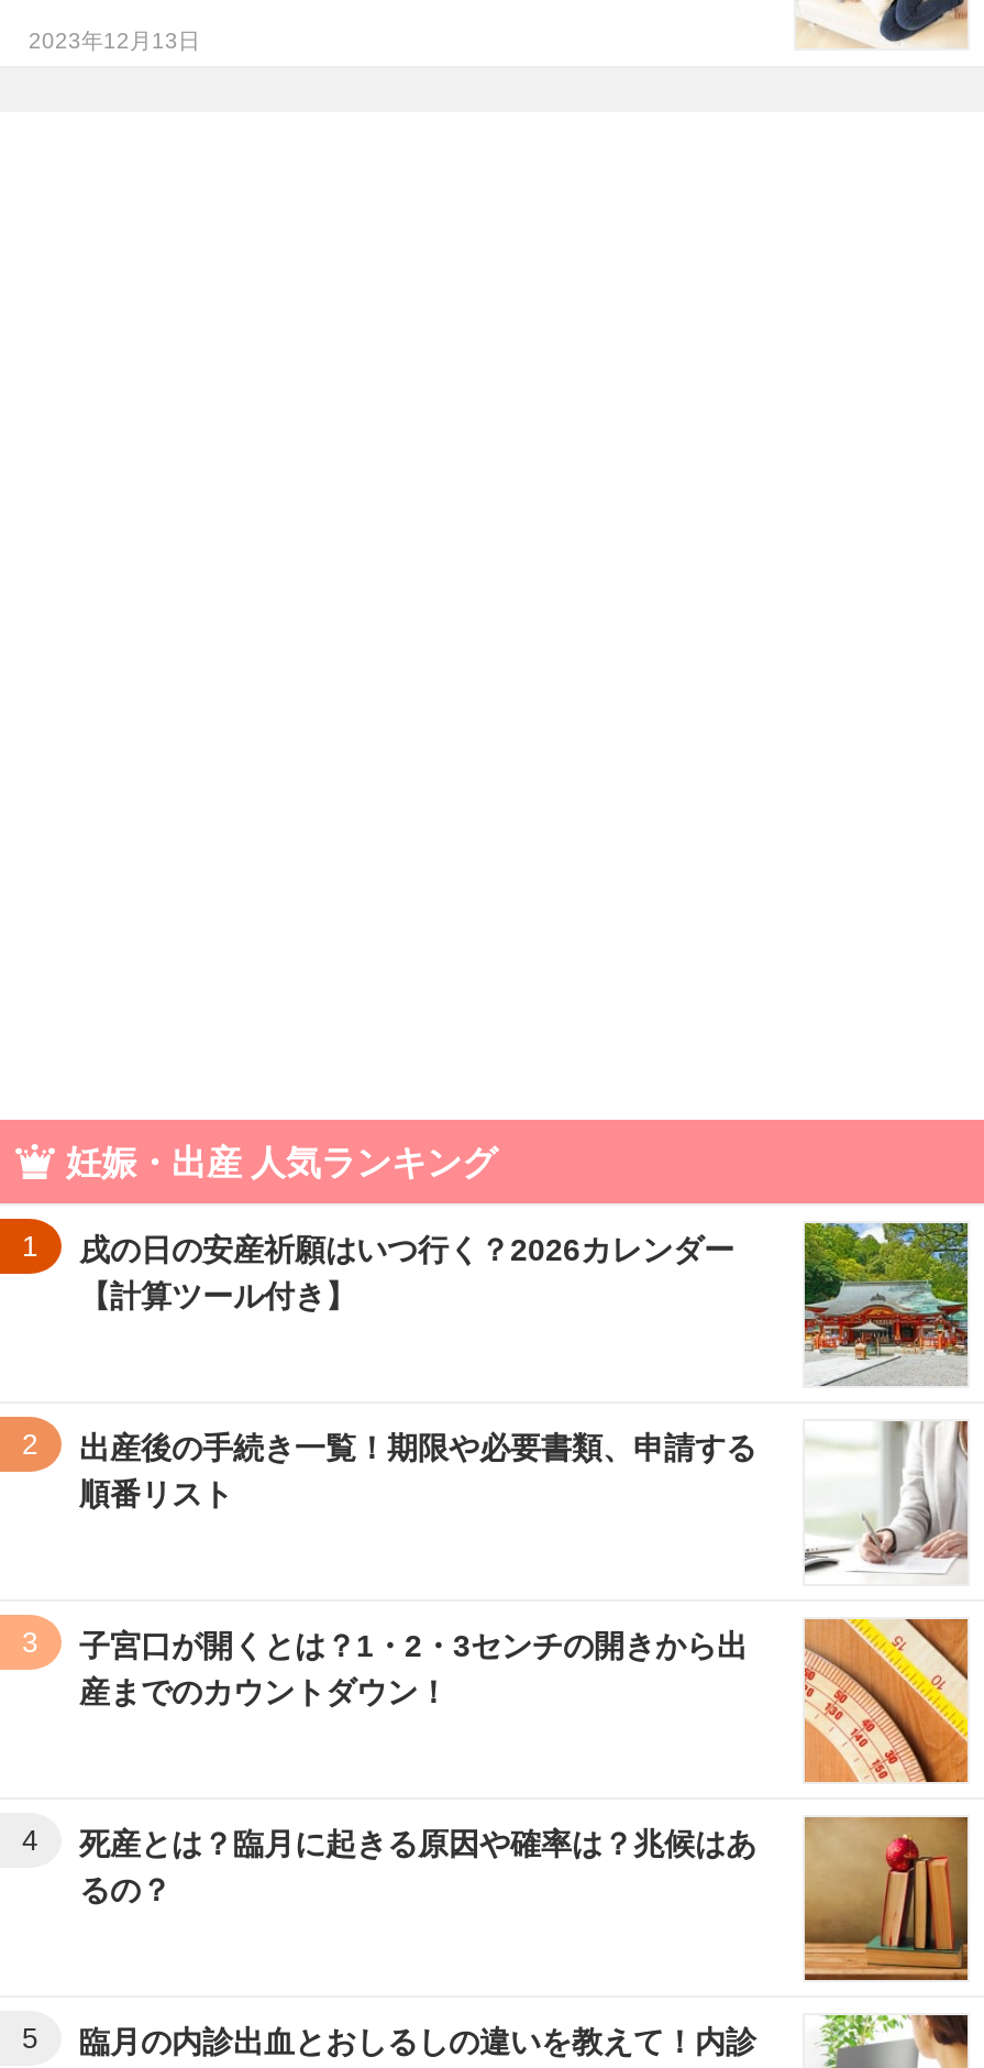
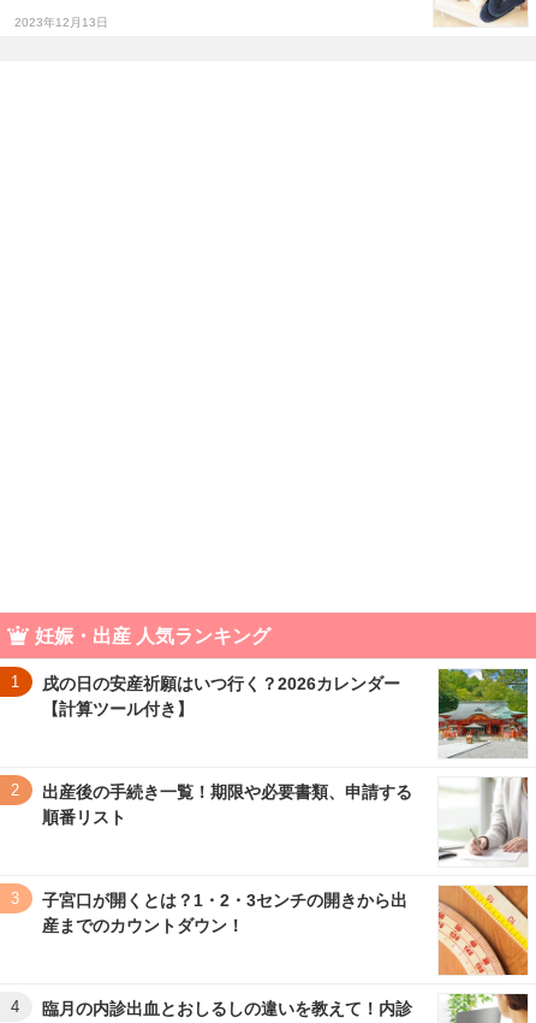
[79,1815,970,1982] [image] | 死産とは？臨月に起きる原因や確率は？兆候はあ | るの？ -> none
[22,2023,37,2056] 5 -> none

